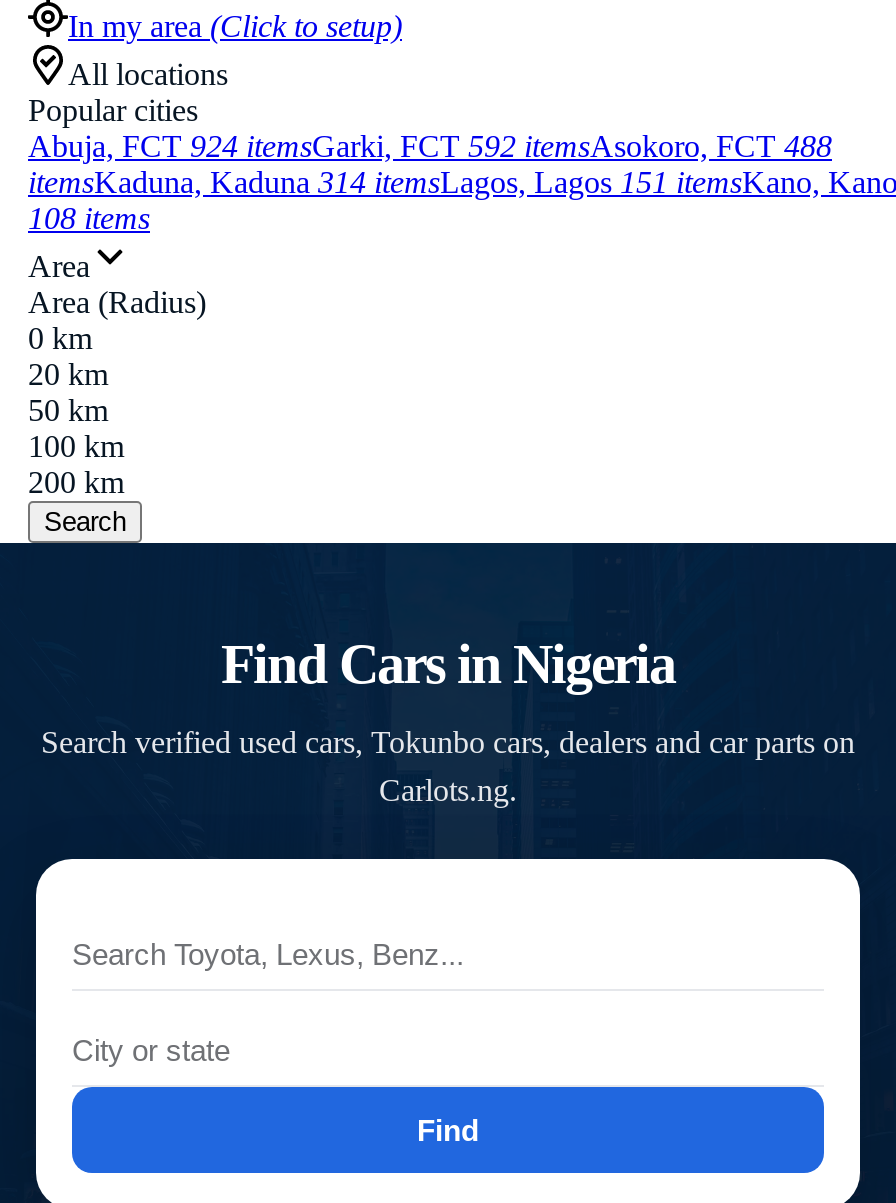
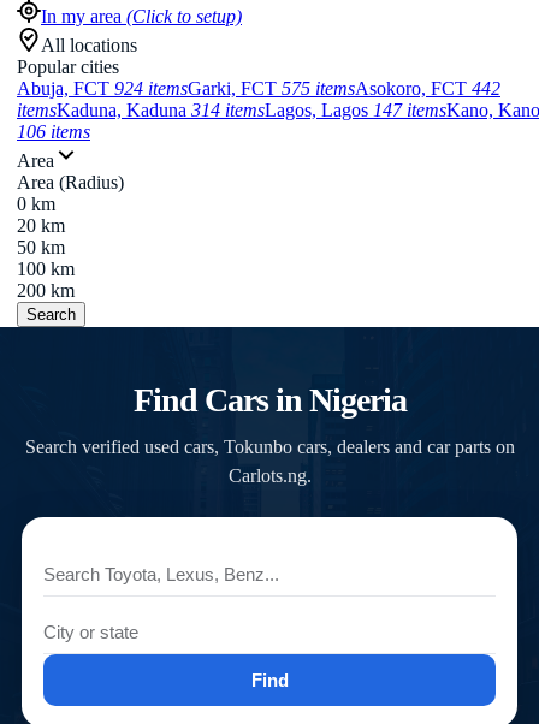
[28,129,832,163] Abuja, FCT 924 itemsGarki, FCT 592 itemsAsokoro, FCT 488 -> [17,78,500,99] Abuja, FCT 924 itemsGarki, FCT 575 itemsAsokoro, FCT 442
[28,165,896,199] itemsKaduna, Kaduna 314 itemsLagos, Lagos 151 itemsKano, Kano -> [17,100,539,120] itemsKaduna, Kaduna 314 itemsLagos, Lagos 147 itemsKano, Kano
[28,201,150,235] 108 items -> [17,121,90,142] 106 items

